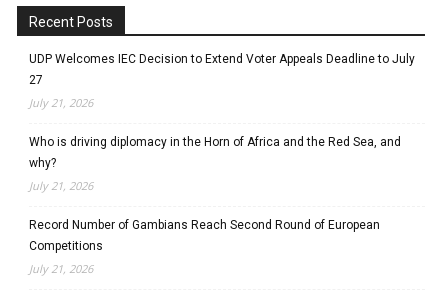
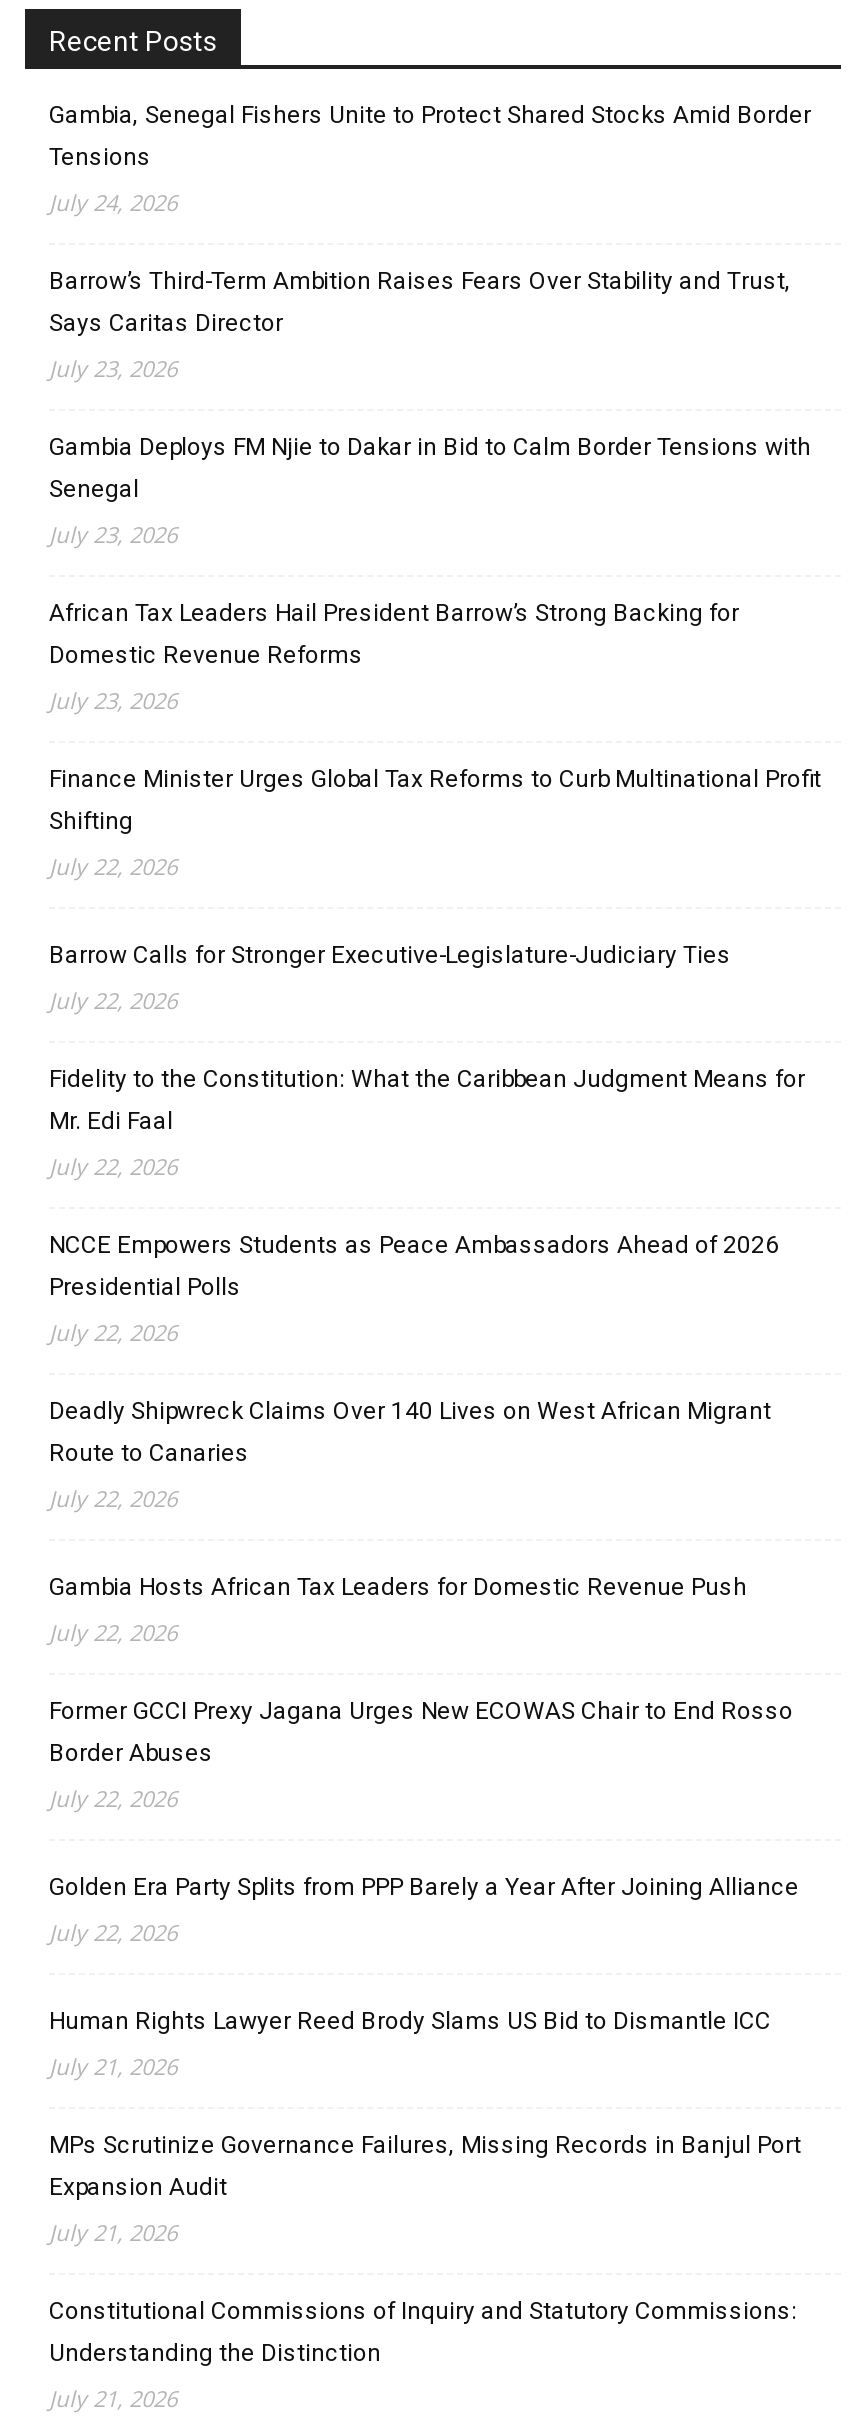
[29,52,415,87] UDP Welcomes IEC Decision to Extend Voter Appeals Deadline to July | 27 -> [49,100,821,2034] Gambia, Senegal Fishers Unite to Protect Shared Stocks Amid Border | Tensions | July 24, 2026 | Barrow’s Third-Term Ambition Raises Fears Over Stability and Trust, | Says Caritas Director | July 23, 2026 | Gambia Deploys FM Njie to Dakar in Bid to Calm Border Tensions with | Senegal | July 23, 2026 | African Tax Leaders Hail President Barrow’s Strong Backing for | Domestic Revenue Reforms | July 23, 2026 | Finance Minister Urges Global Tax Reforms to Curb Multinational Profit | Shifting | July 22, 2026 | Barrow Calls for Stronger Executive-Legislature-Judiciary Ties | July 22, 2026 | Fidelity to the Constitution: What the Caribbean Judgment Means for | Mr. Edi Faal | July 22, 2026 | NCCE Empowers Students as Peace Ambassadors Ahead of 2026 | Presidential Polls | July 22, 2026 | Deadly Shipwreck Claims Over 140 Lives on West African Migrant | Route to Canaries | July 22, 2026 | Gambia Hosts African Tax Leaders for Domestic Revenue Push | July 22, 2026 | Former GCCI Prexy Jagana Urges New ECOWAS Chair to End Rosso | Border Abuses | July 22, 2026 | Golden Era Party Splits from PPP Barely a Year After Joining Alliance | July 22, 2026 | Human Rights Lawyer Reed Brody Slams US Bid to Dismantle ICC
[29,135,401,149] Who is driving diplomacy in the Horn of Africa and the Red Sea, and -> [49,2130,801,2158] MPs Scrutinize Governance Failures, Missing Records in Banjul Port
[29,156,56,170] why? -> [49,2172,227,2200] Expansion Audit
[29,218,380,232] Record Number of Gambians Reach Second Round of European -> [49,2296,797,2324] Constitutional Commissions of Inquiry and Statutory Commissions:
[29,239,103,253] Competitions -> [49,2338,387,2366] Understanding the Distinction

